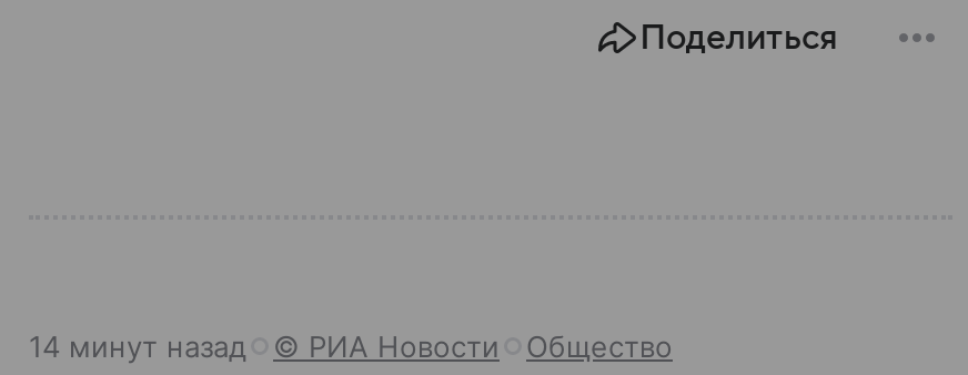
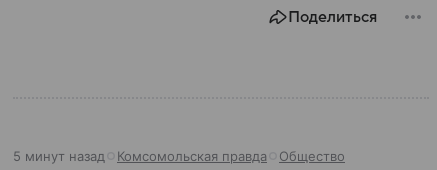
[29,329,500,365] 14 минут назад | © РИА Новости -> [13,148,267,164] 5 минут назад | Комсомольская правда

